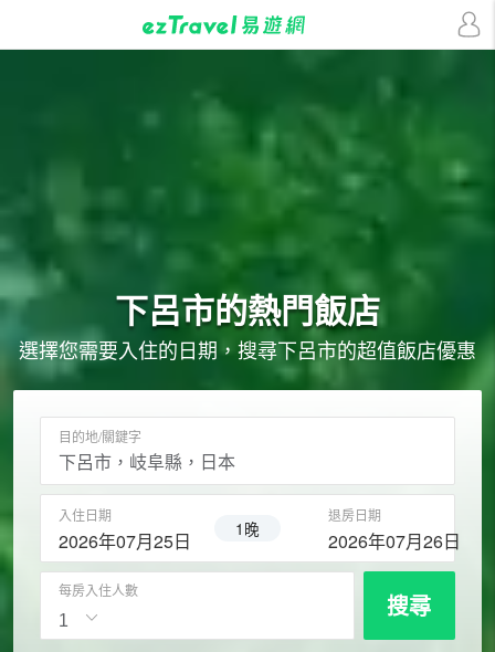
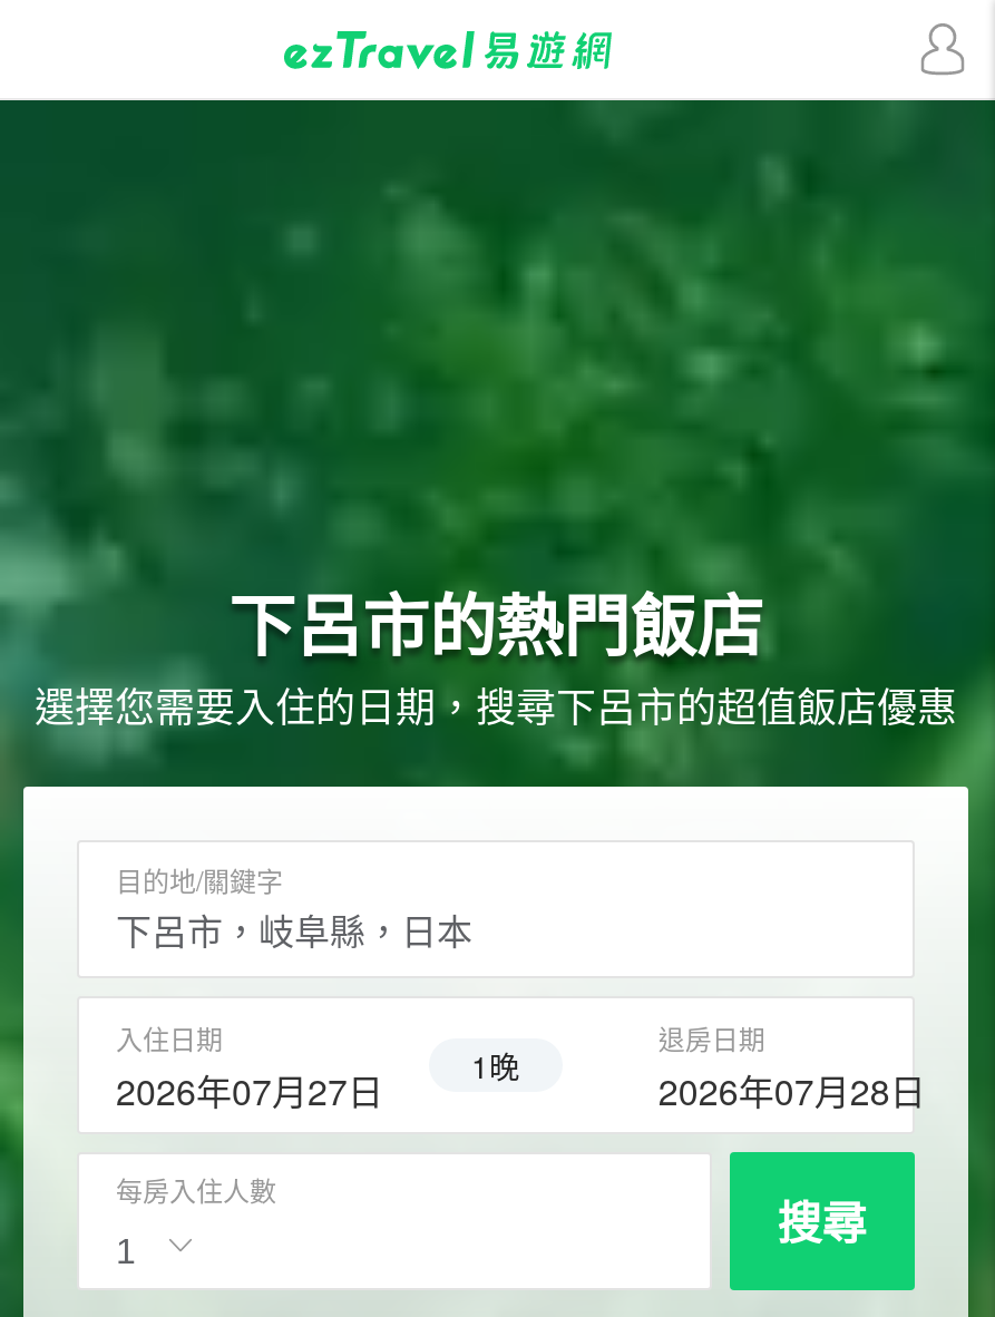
[59,517,260,553] 2026年07月25日 1晚 -> [116,1043,520,1116] 2026年07月27日 1晚
[328,528,461,553] 2026年07月26日 -> [658,1065,925,1116] 2026年07月28日

